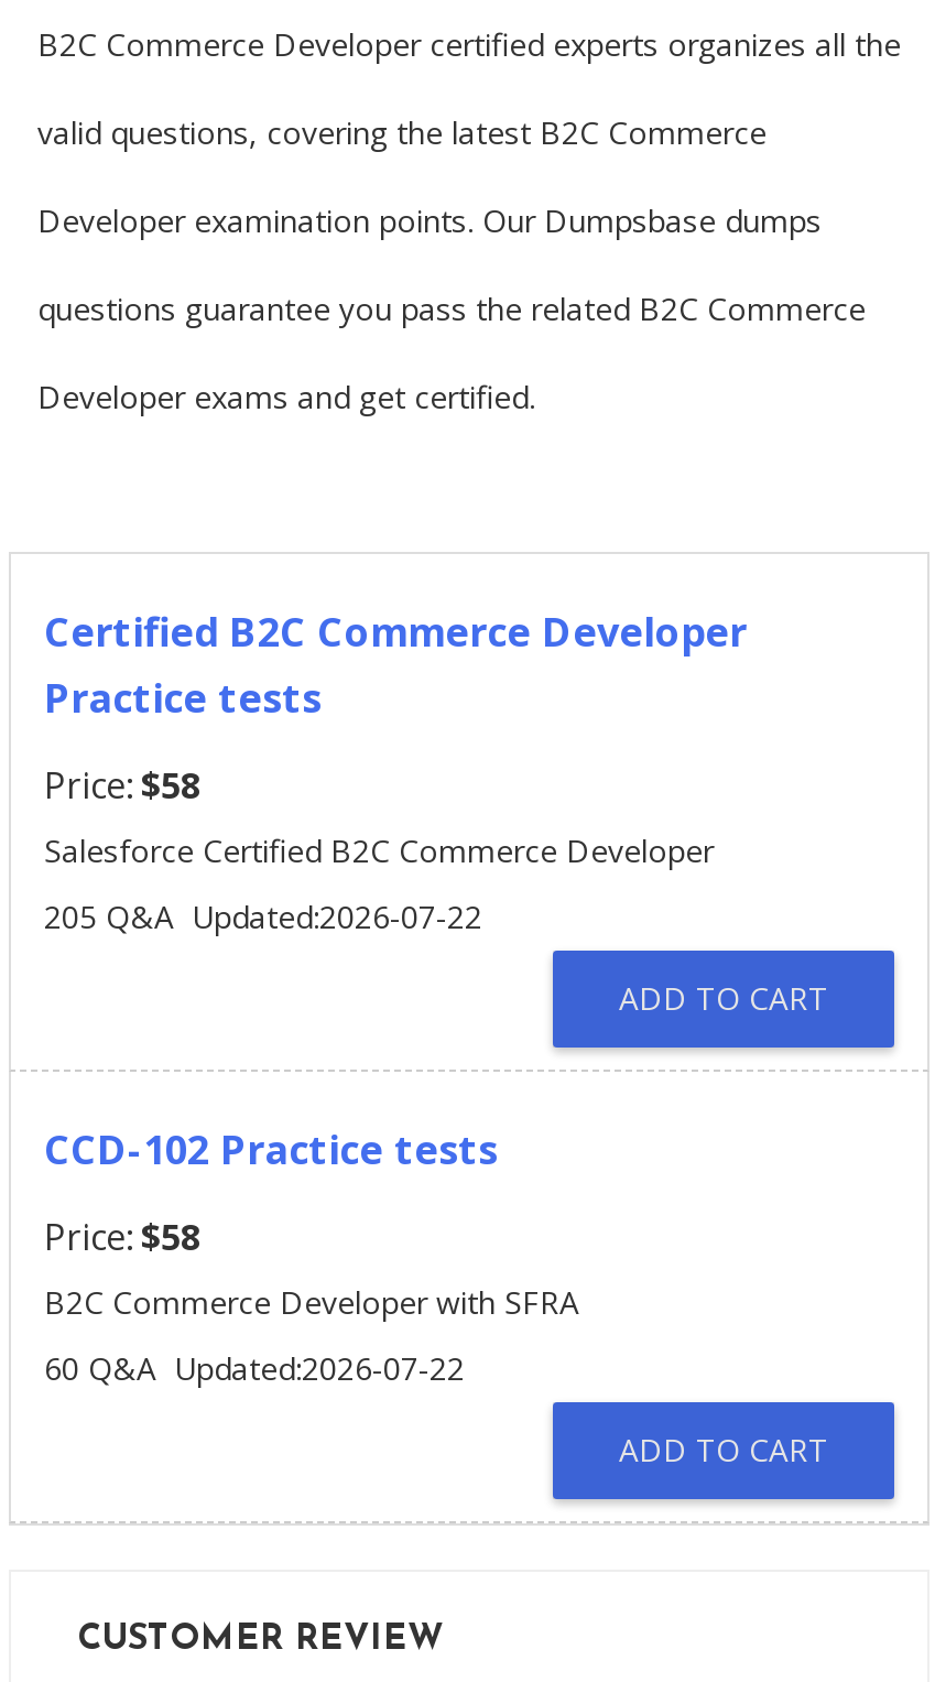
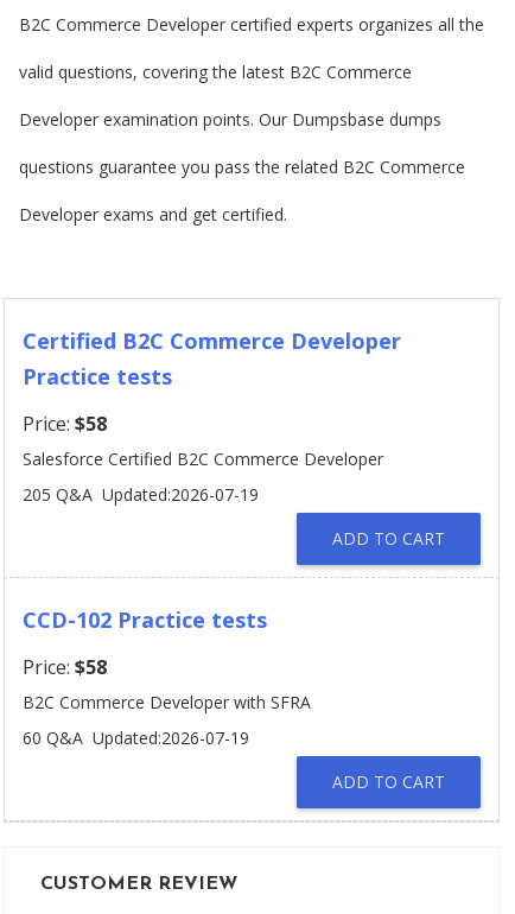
[44,896,482,937] 205 Q&A Updated:2026-07-22 -> [23,483,259,506] 205 Q&A Updated:2026-07-19
[44,1347,465,1389] 60 Q&A Updated:2026-07-22 -> [23,726,249,749] 60 Q&A Updated:2026-07-19

